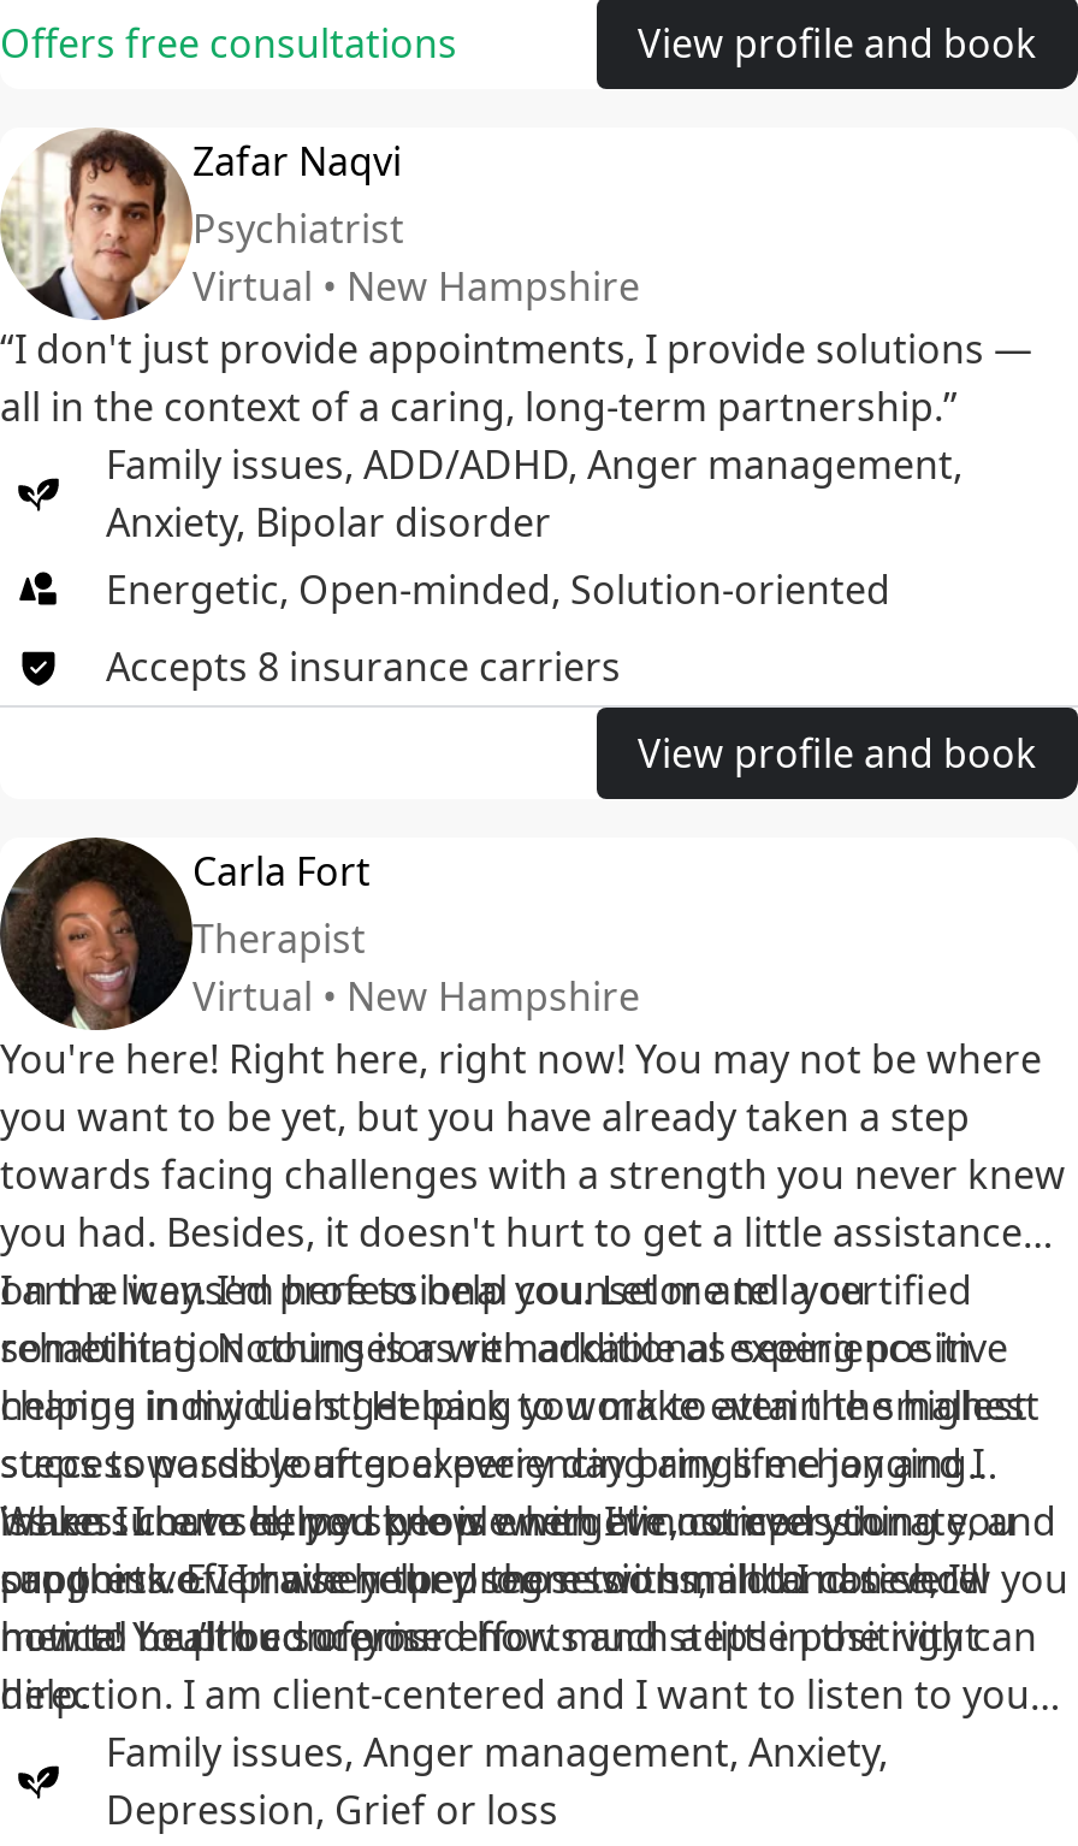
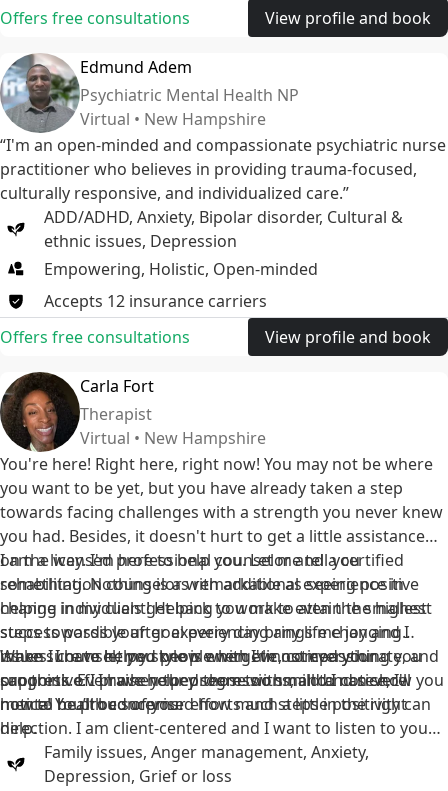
[7,130,404,289] [image] | Zafar Naqvi | Psychiatrist -> [3,54,299,127] [image] | Edmund Adem | Psychiatric Mental Health NP
[0,323,1032,694] “I don't just provide appointments, I provide solutions — | all in the context of a caring, long-term partnership.” | Family issues, ADD/ADHD, Anger management, | Anxiety, Bipolar disorder | Energetic, Open-minded, Solution-oriented | Accepts 8 insurance carriers -> [0,134,446,348] “I'm an open-minded and compassionate psychiatric nurse | practitioner who believes in providing trauma-focused, | culturally responsive, and individualized care.” | ADD/ADHD, Anxiety, Bipolar disorder, Cultural & | ethnic issues, Depression | Empowering, Holistic, Open-minded | Accepts 12 insurance carriers | Offers free consultations

